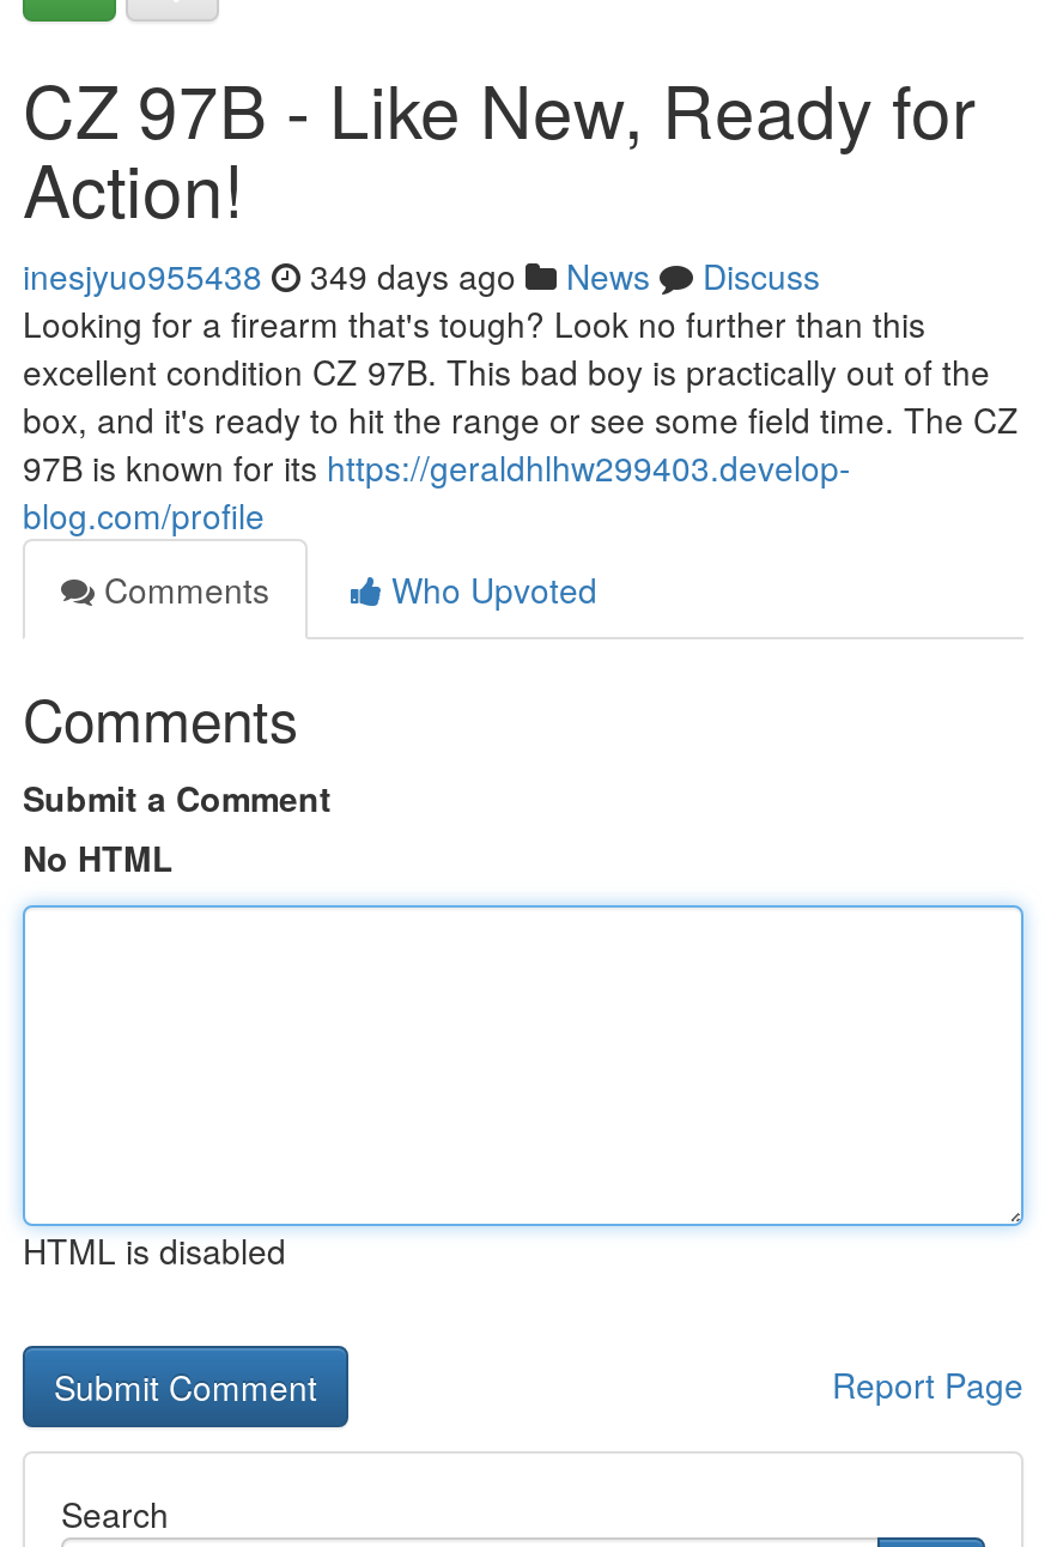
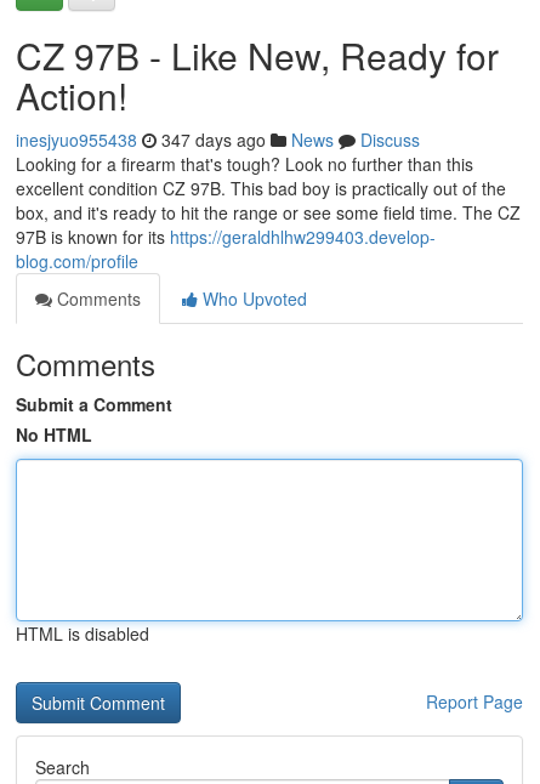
[23,251,820,299] inesjyuo955438 349 days ago News Discuss -> [16,127,420,152] inesjyuo955438 347 days ago News Discuss

